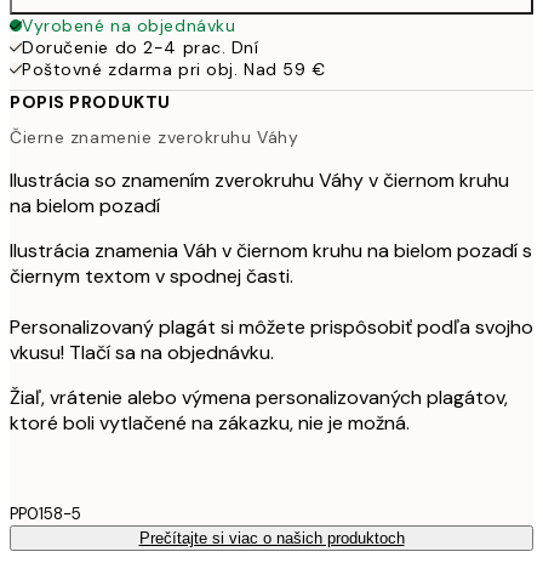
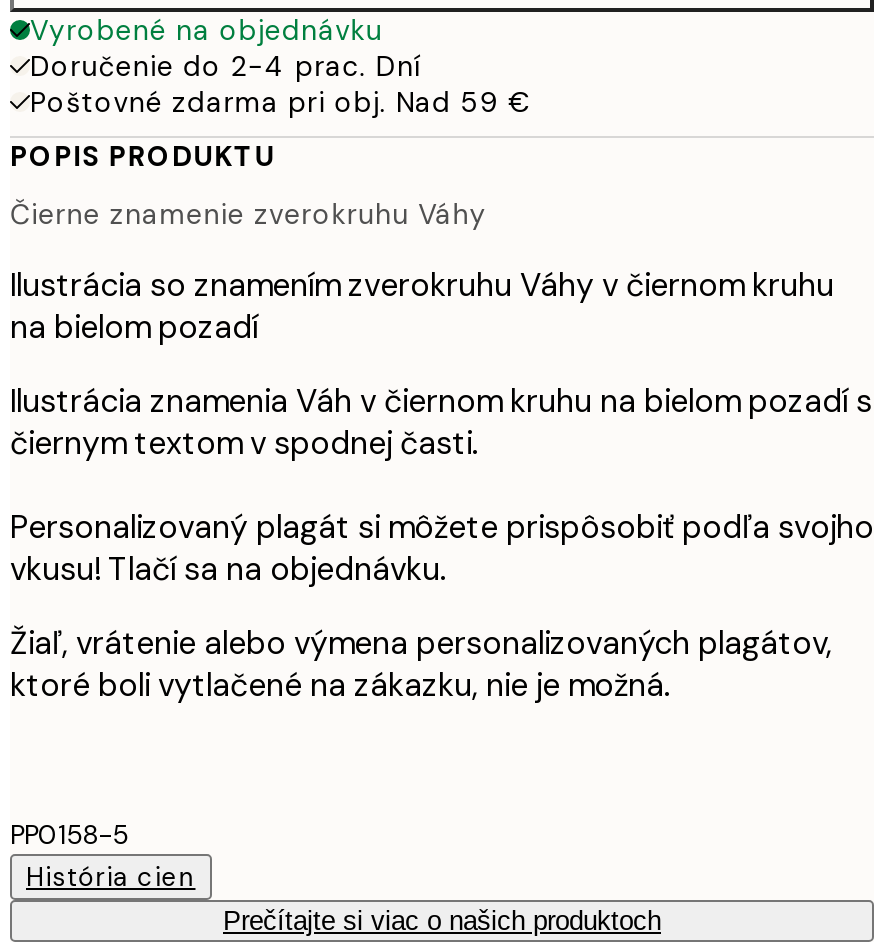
none -> [26,861,196,895] História cien

